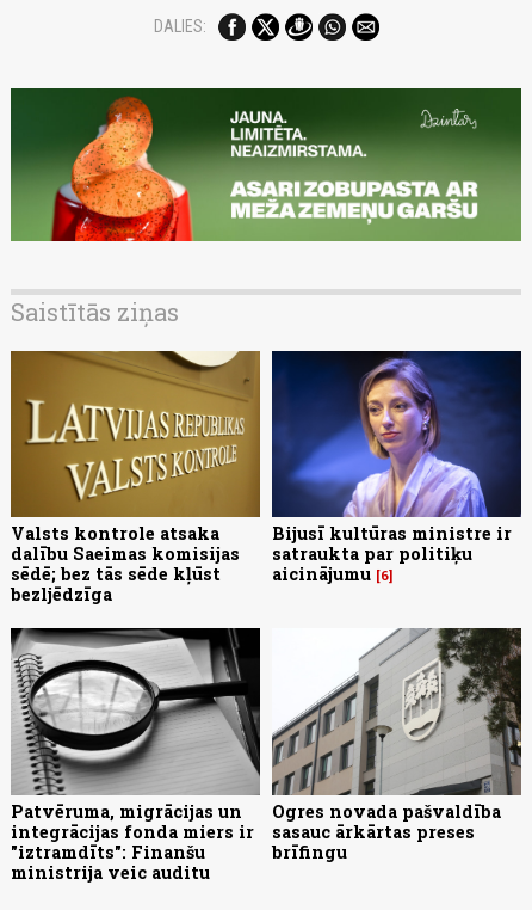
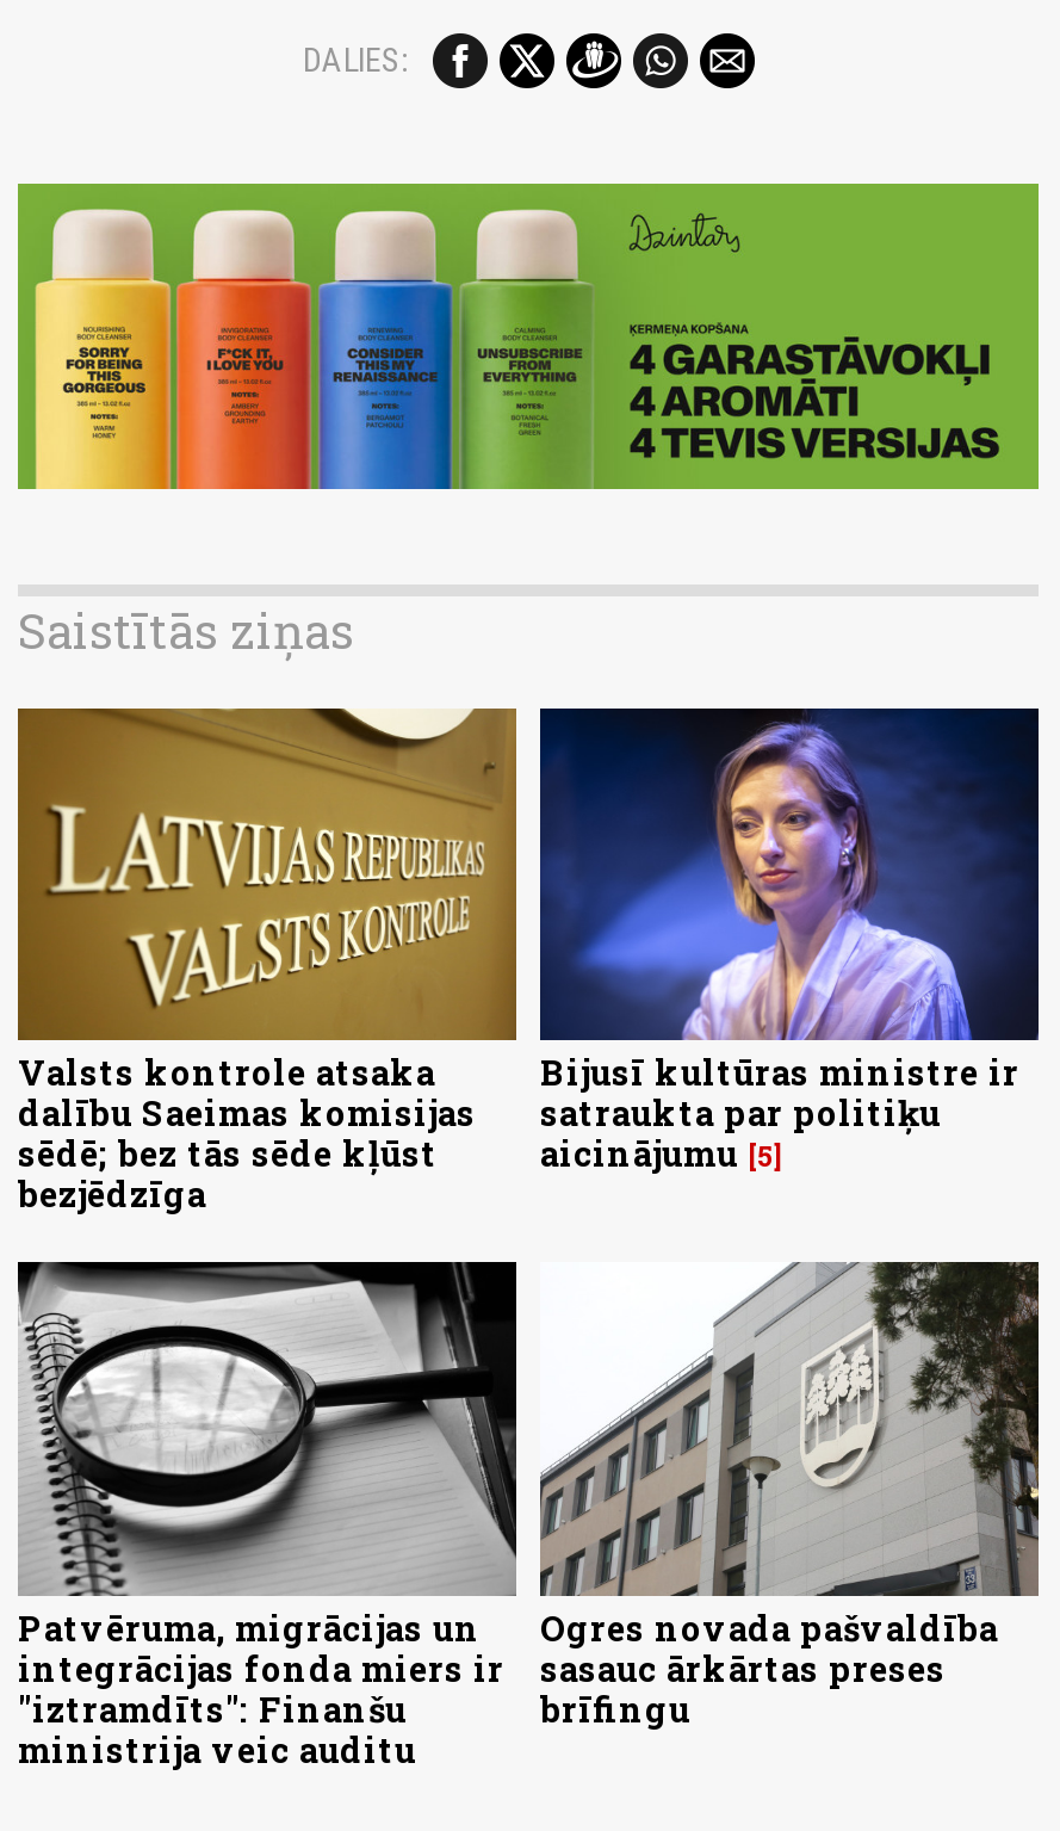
[11,87,521,242] [image] -> [16,181,1041,491] [image]
[272,563,389,586] aicinājumu 6 -> [540,1132,774,1177] aicinājumu 5
[11,583,112,606] bezljēdzīga -> [18,1173,206,1218] bezjēdzīga

